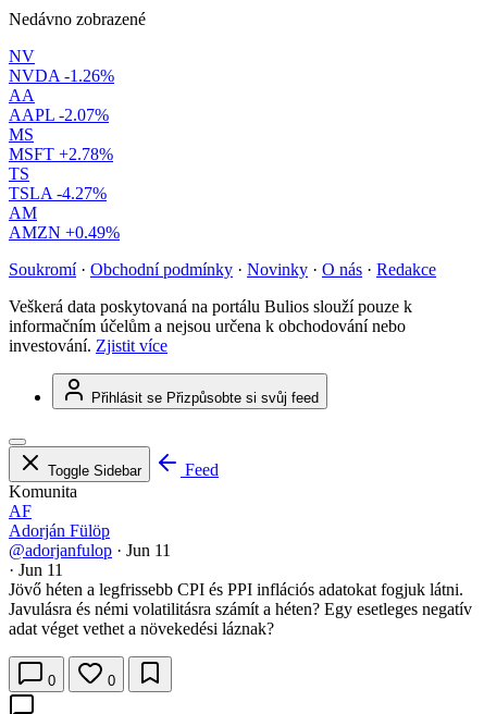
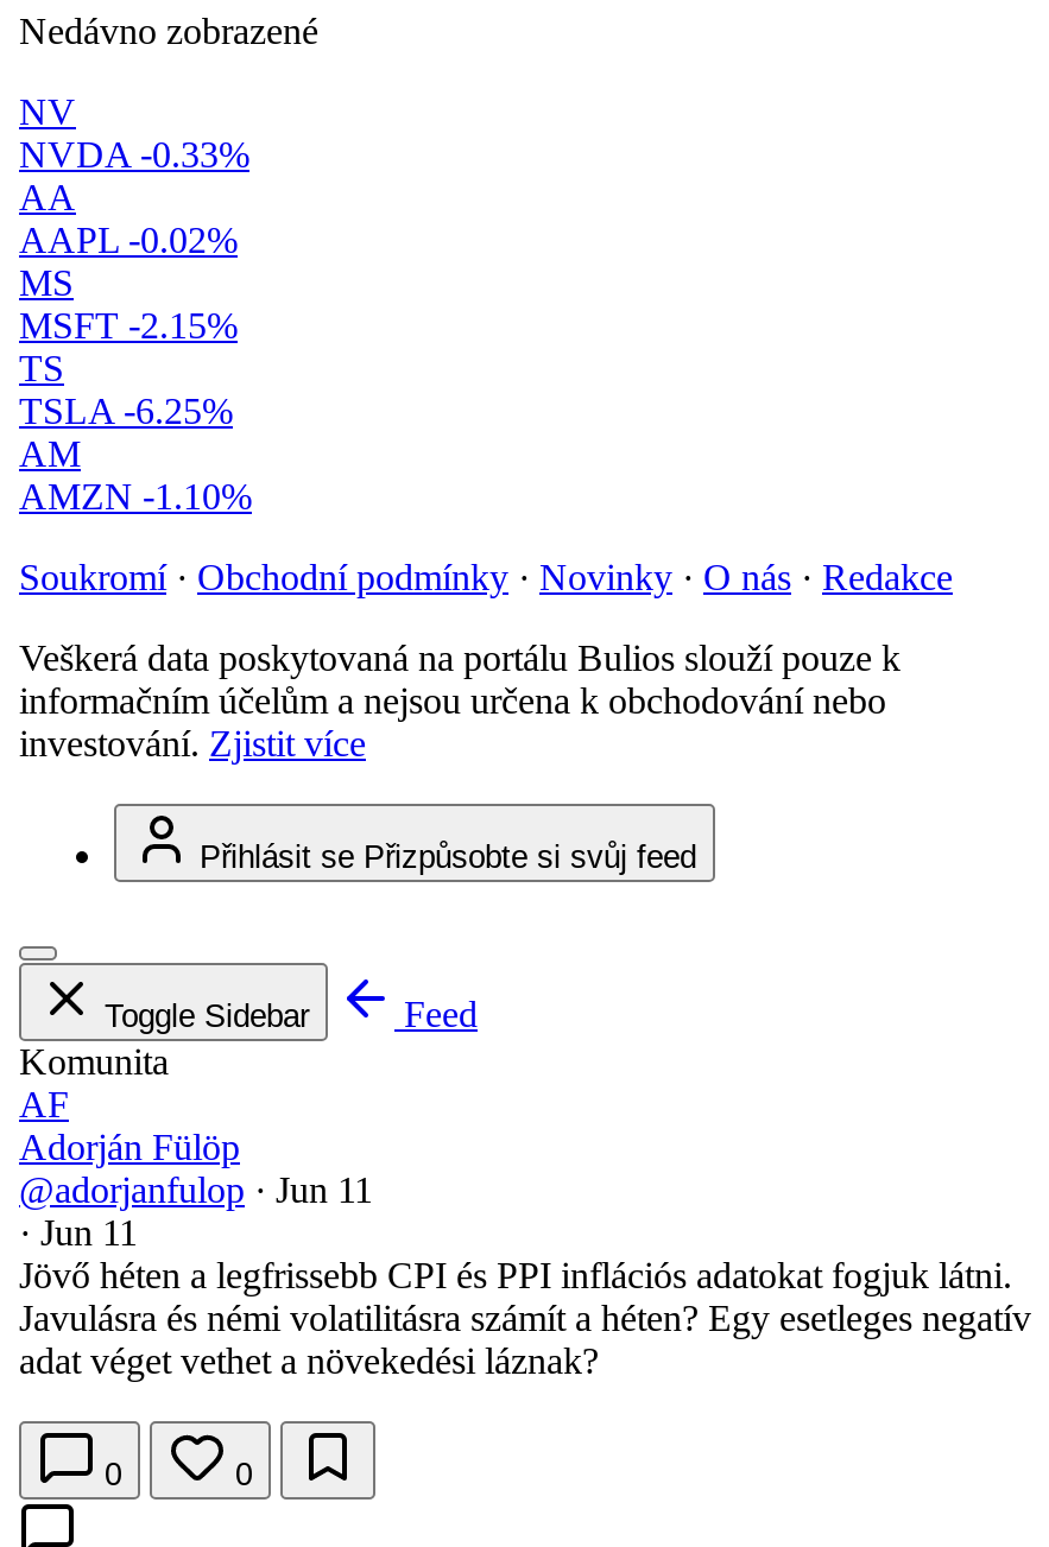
[9,67,114,85] NVDA -1.26% -> [19,134,249,175] NVDA -0.33%
[9,106,109,124] AAPL -2.07% -> [19,220,238,260] AAPL -0.02%
[9,145,113,163] MSFT +2.78% -> [19,305,238,346] MSFT -2.15%
[9,184,107,203] TSLA -4.27% -> [19,391,233,431] TSLA -6.25%
[9,223,120,242] AMZN +0.49% -> [19,476,252,517] AMZN -1.10%

